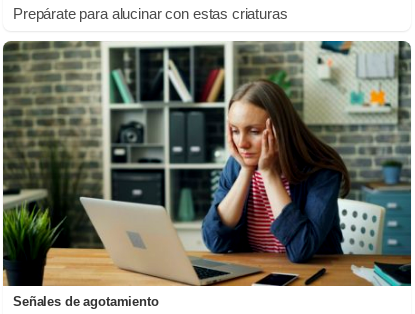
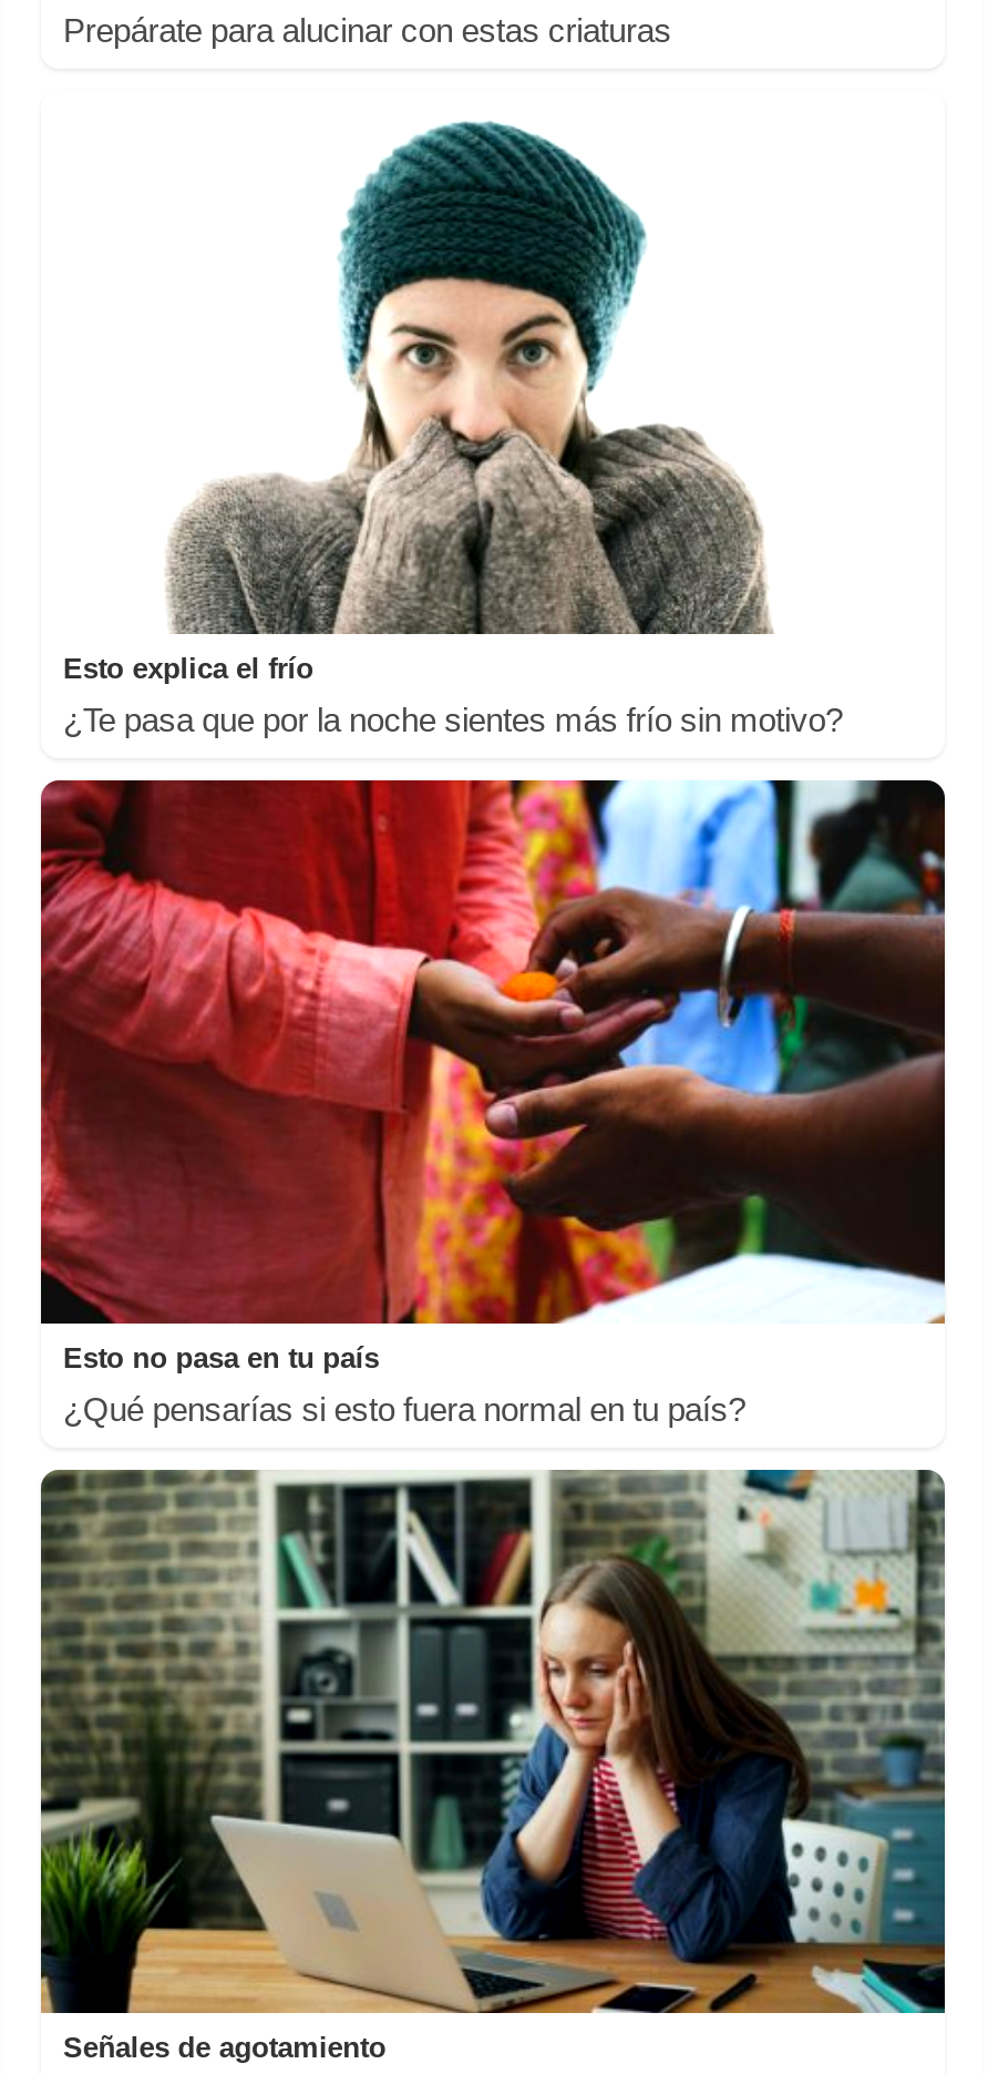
none -> [39,778,947,1427] [image] | Esto no pasa en tu país | ¿Qué pensarías si esto fuera normal en tu país?
none -> [63,120,843,738] [image] | Esto explica el frío | ¿Te pasa que por la noche sientes más frío sin motivo?

